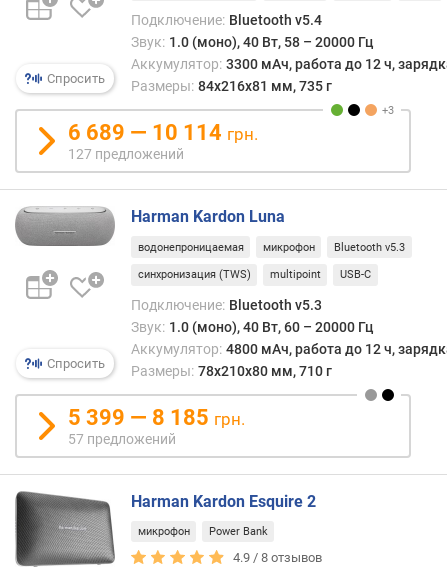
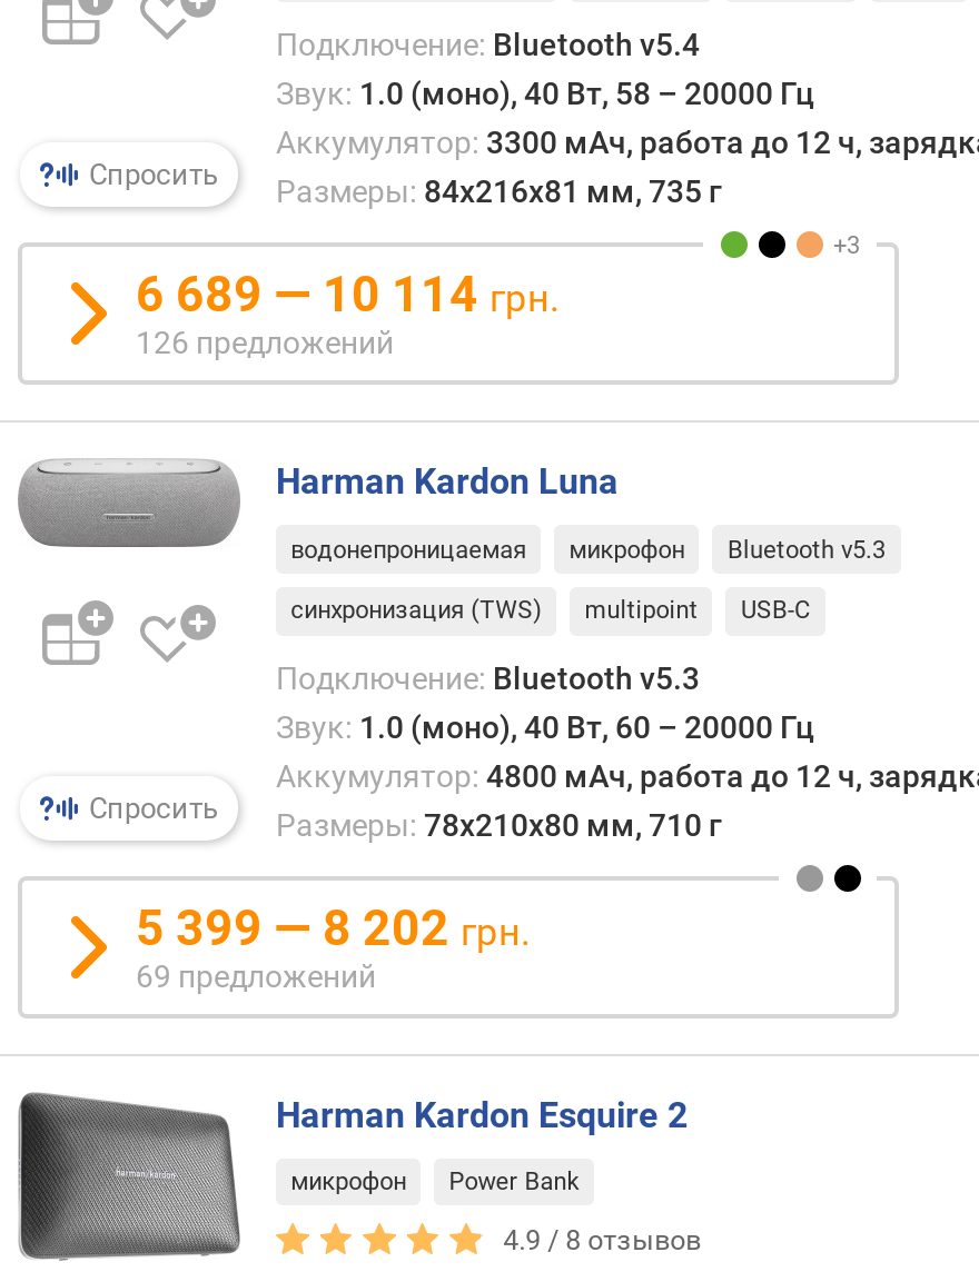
[68,146,184,162] 127 предложений -> [136,326,394,361] 126 предложений
[68,405,245,430] 5 399 — 8 185 грн. -> [136,900,530,955] 5 399 — 8 202 грн.
[68,431,176,447] 57 предложений -> [136,958,376,993] 69 предложений

